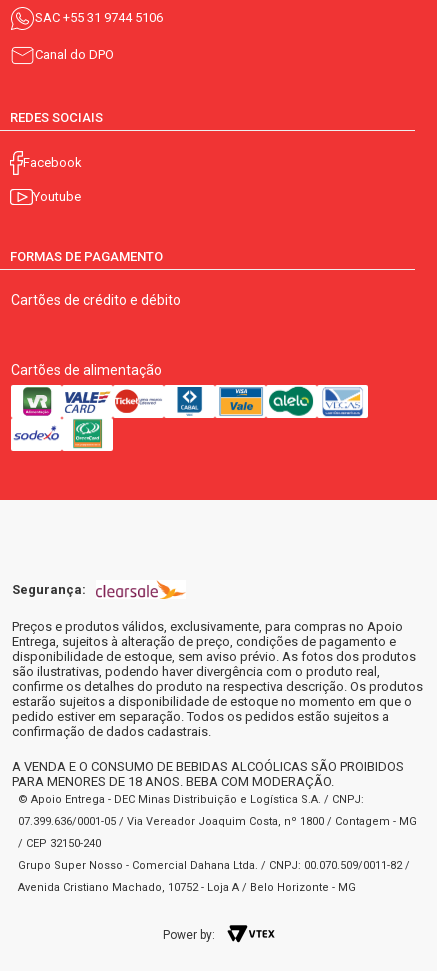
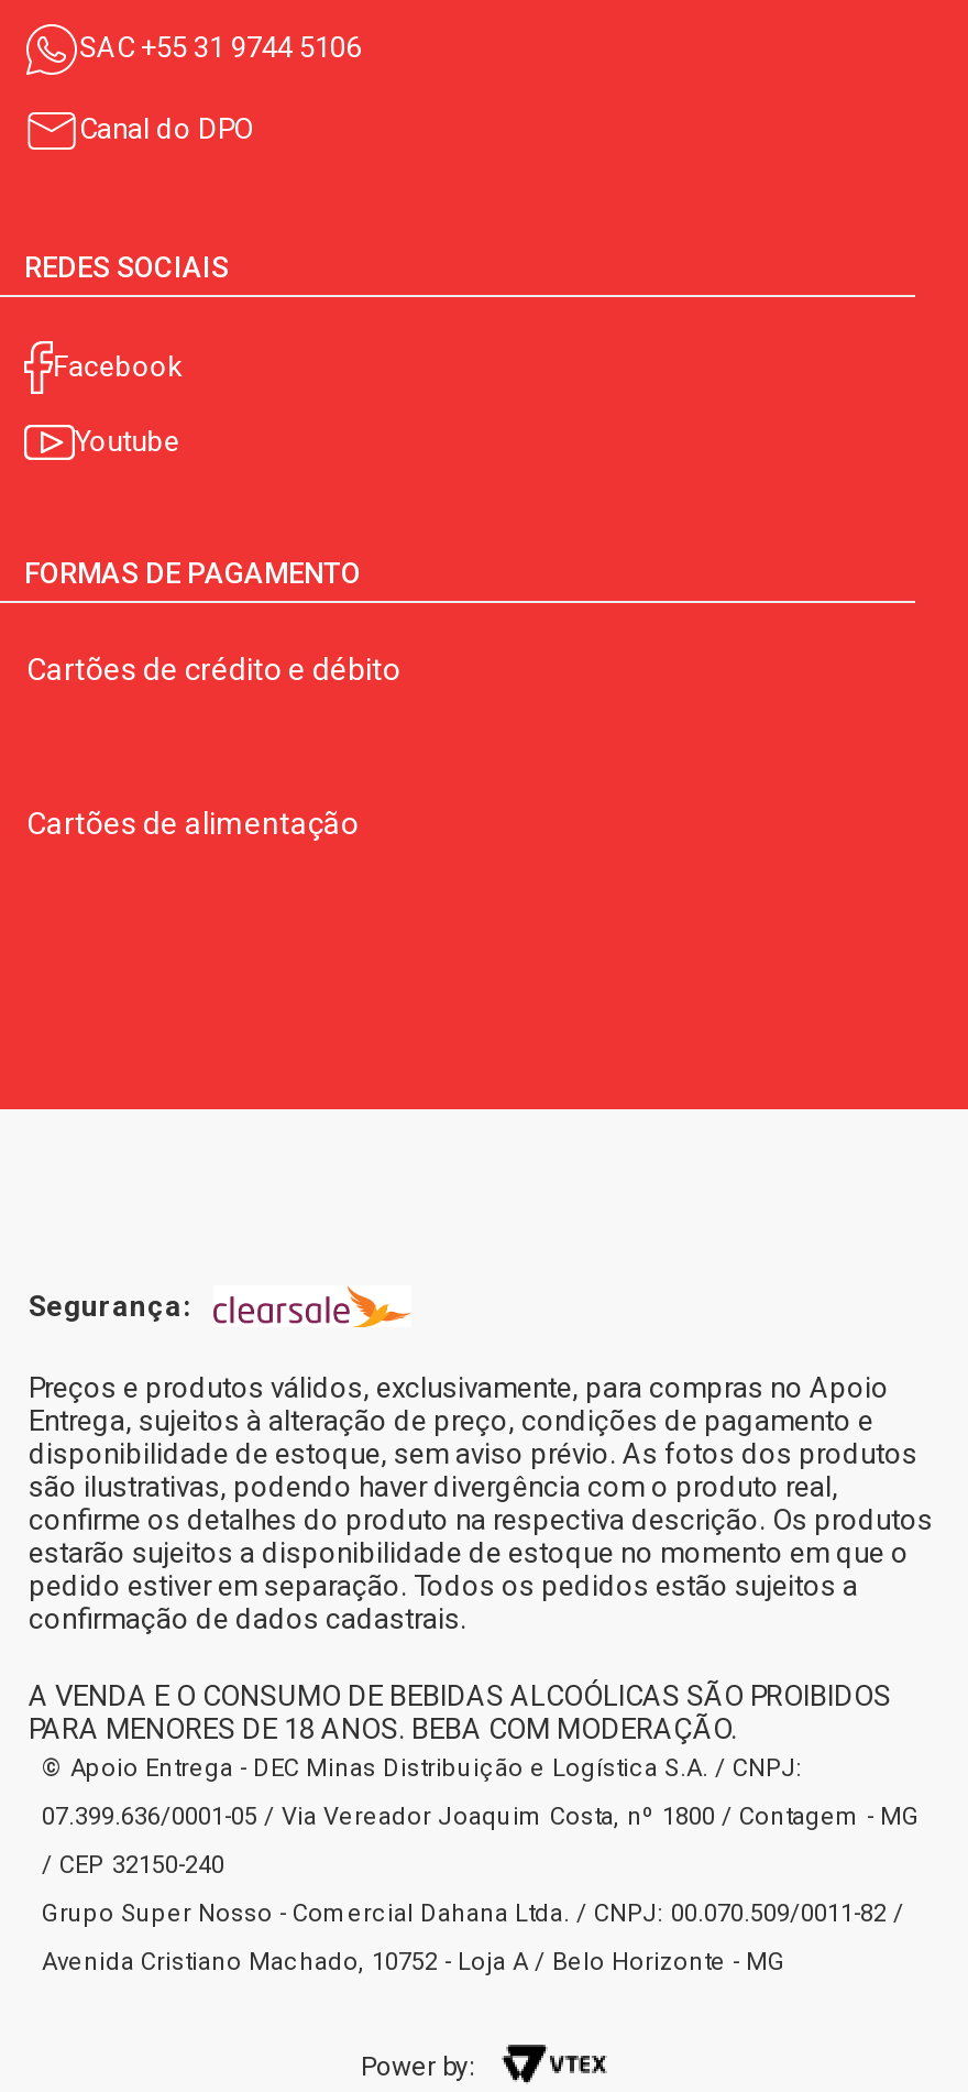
[10,384,369,452] [image] -> none

